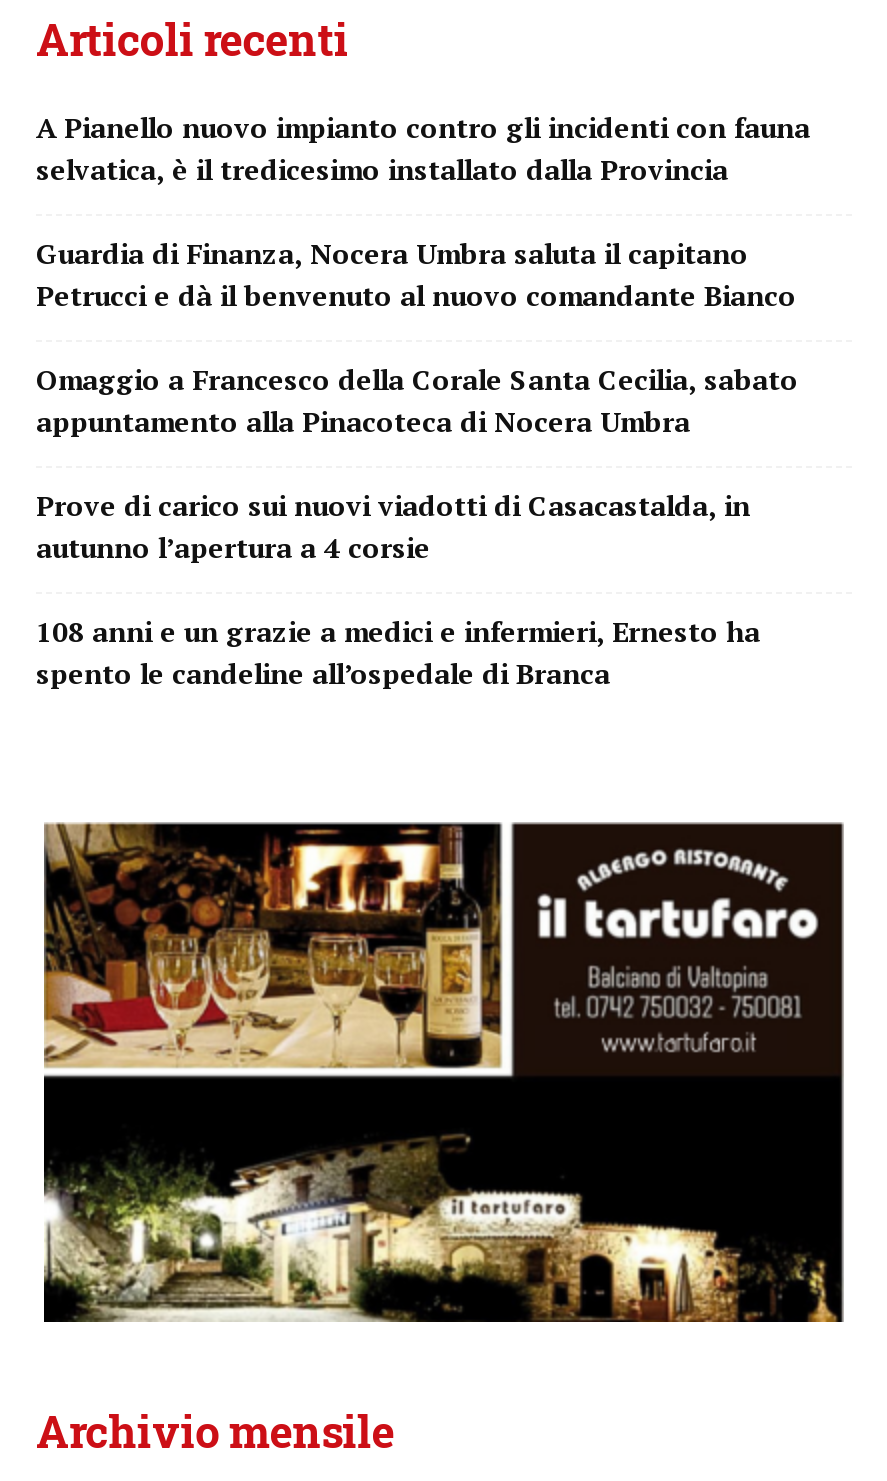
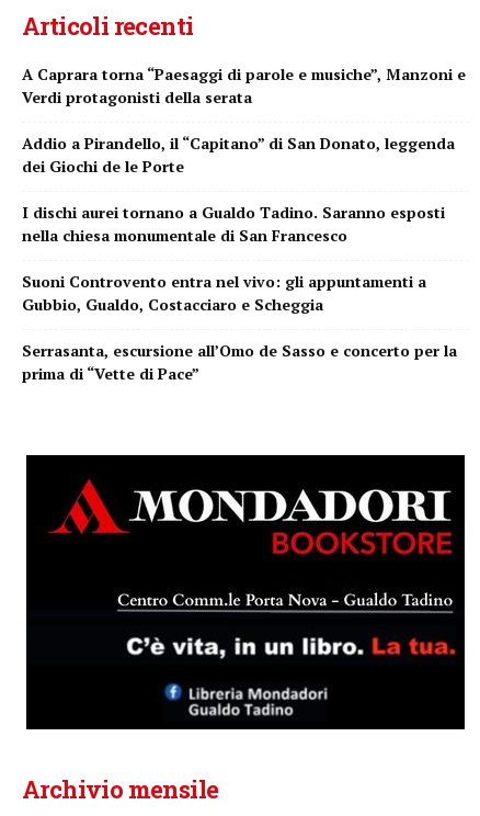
[36,109,810,189] A Pianello nuovo impianto contro gli incidenti con fauna | selvatica, è il tredicesimo installato dalla Provincia -> [22,64,466,108] A Caprara torna “Paesaggi di parole e musiche”, Manzoni e | Verdi protagonisti della serata
[36,235,796,315] Guardia di Finanza, Nocera Umbra saluta il capitano | Petrucci e dà il benvenuto al nuovo comandante Bianco -> [22,133,455,177] Addio a Pirandello, il “Capitano” di San Donato, leggenda | dei Giochi de le Porte
[36,361,798,441] Omaggio a Francesco della Corale Santa Cecilia, sabato | appuntamento alla Pinacoteca di Nocera Umbra -> [22,202,445,246] I dischi aurei tornano a Gualdo Tadino. Saranno esposti | nella chiesa monumentale di San Francesco
[36,487,750,567] Prove di carico sui nuovi viadotti di Casacastalda, in | autunno l’apertura a 4 corsie -> [22,271,426,315] Suoni Controvento entra nel vivo: gli appuntamenti a | Gubbio, Gualdo, Costacciaro e Scheggia
[36,613,760,693] 108 anni e un grazie a medici e infermieri, Ernesto ha | spento le candeline all’ospedale di Branca -> [22,340,457,384] Serrasanta, escursione all’Omo de Sasso e concerto per la | prima di “Vette di Pace”
[42,822,844,1324] [image] -> [25,454,466,730] [image]

